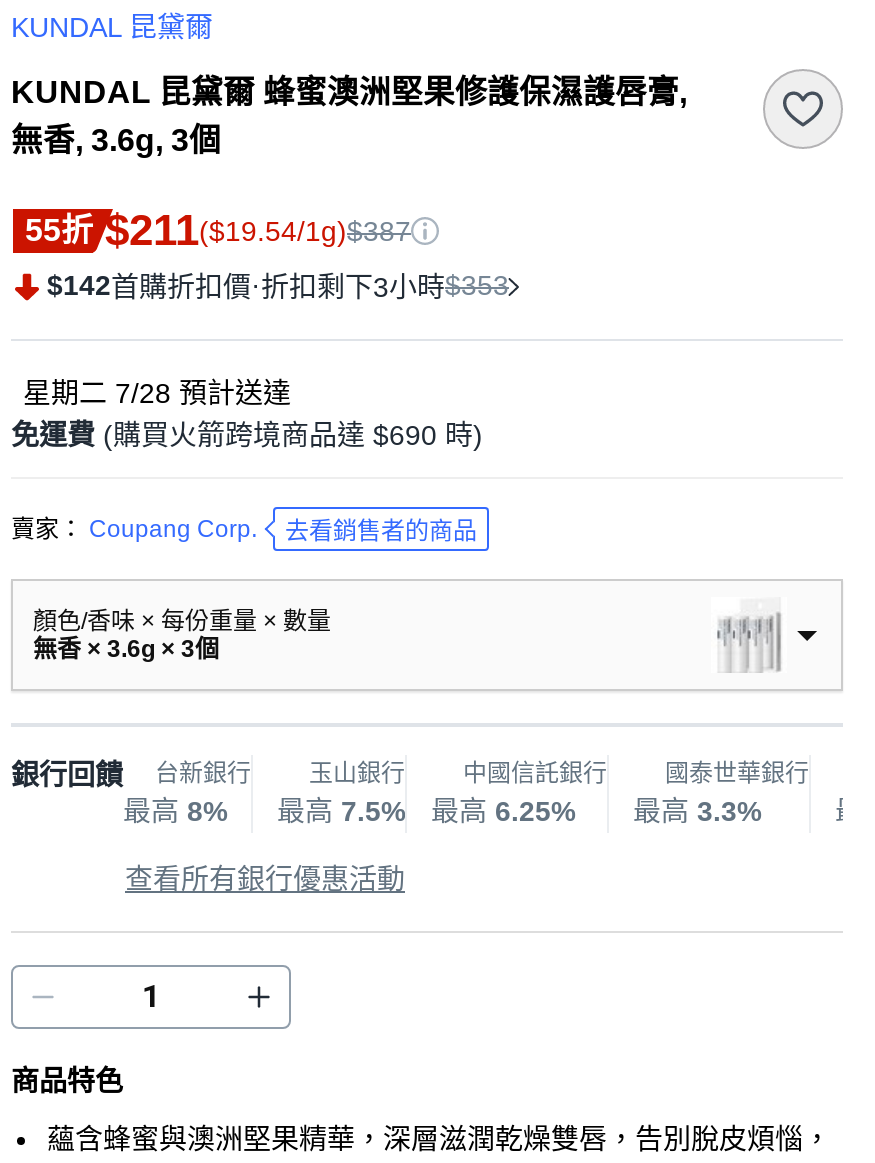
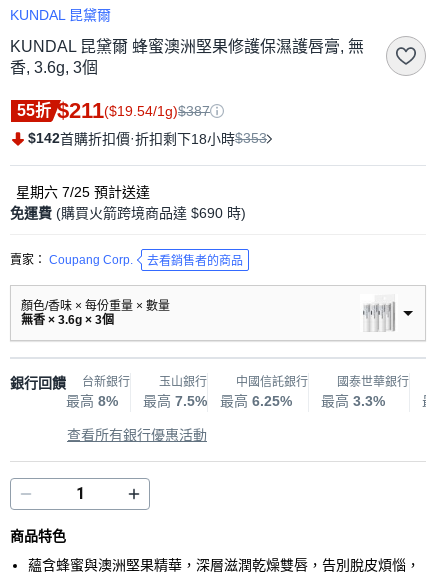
[47,269,509,303] $142首購折扣價·折扣剩下3小時$353 -> [28,130,267,147] $142首購折扣價·折扣剩下18小時$353
[23,377,291,409] 星期二 7/28預計送達 -> [16,184,150,200] 星期六 7/25預計送達

